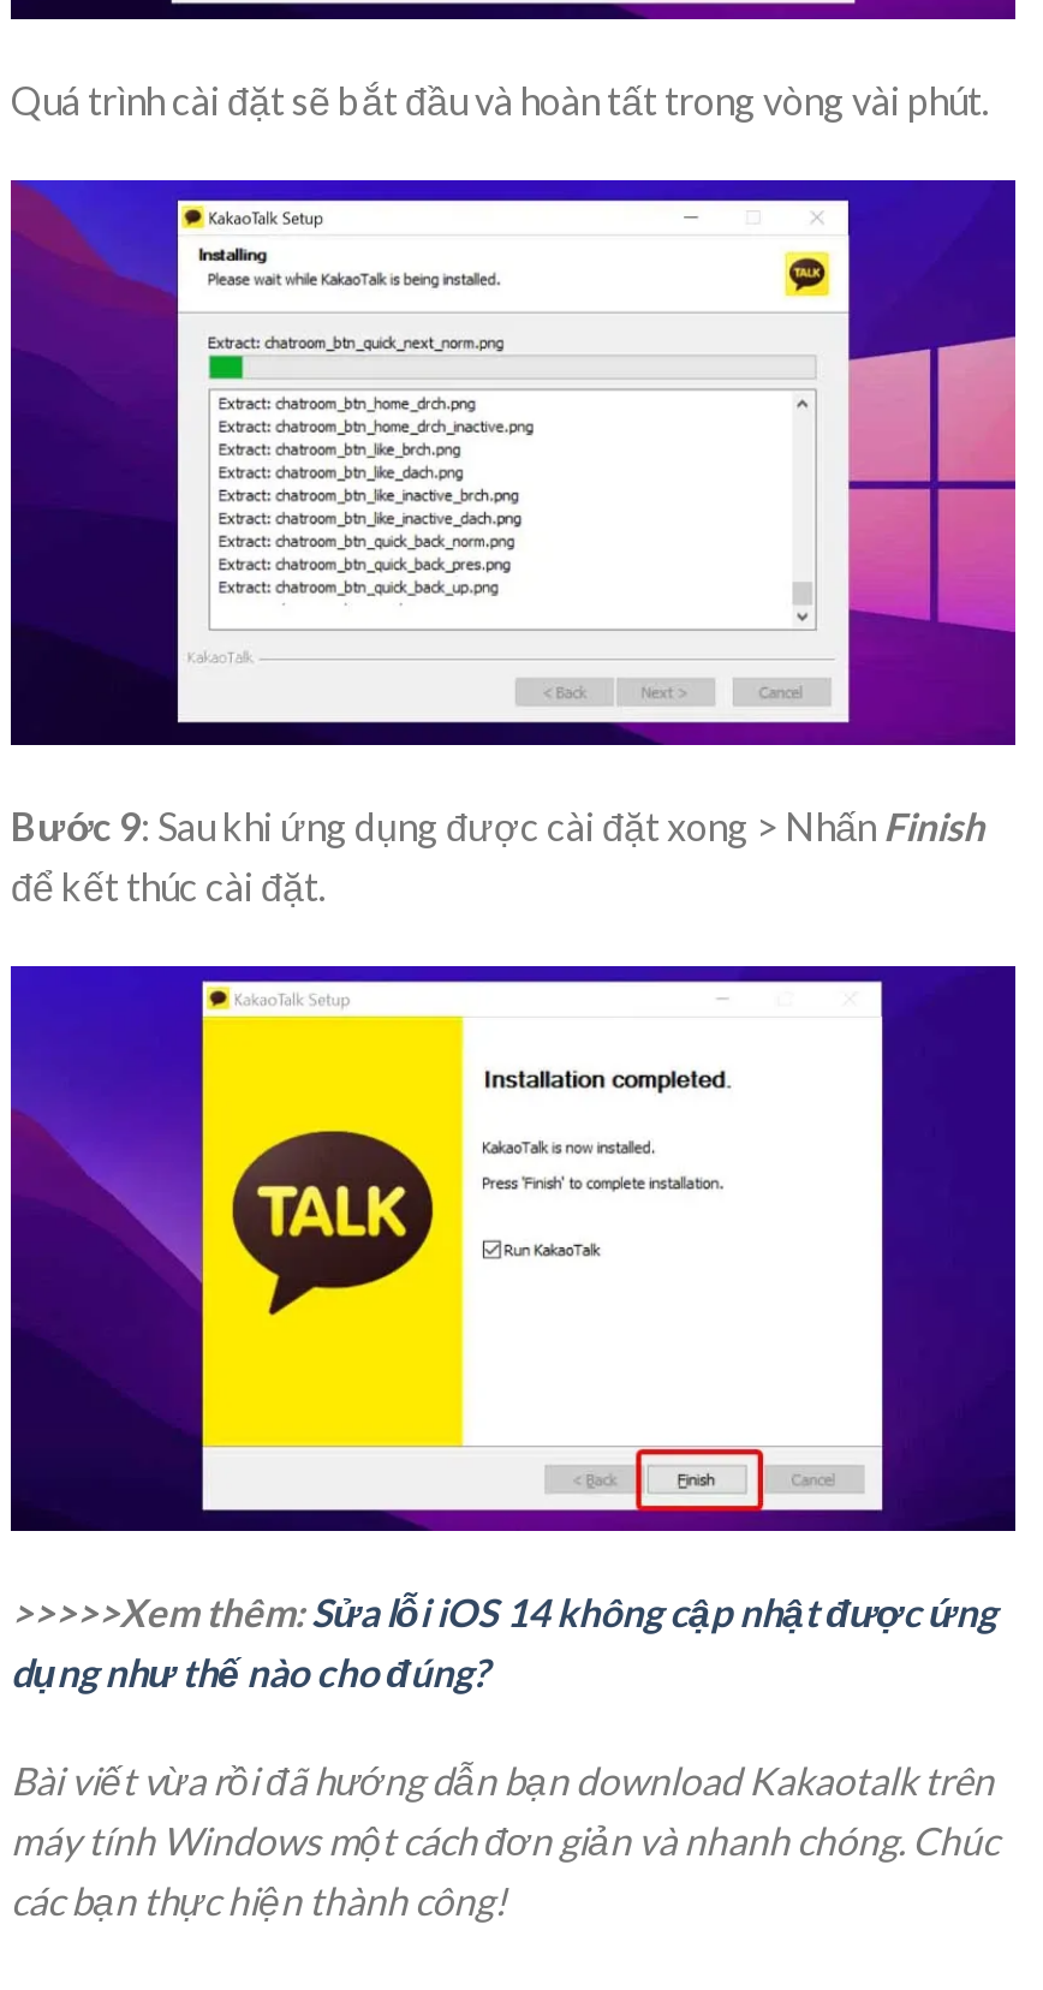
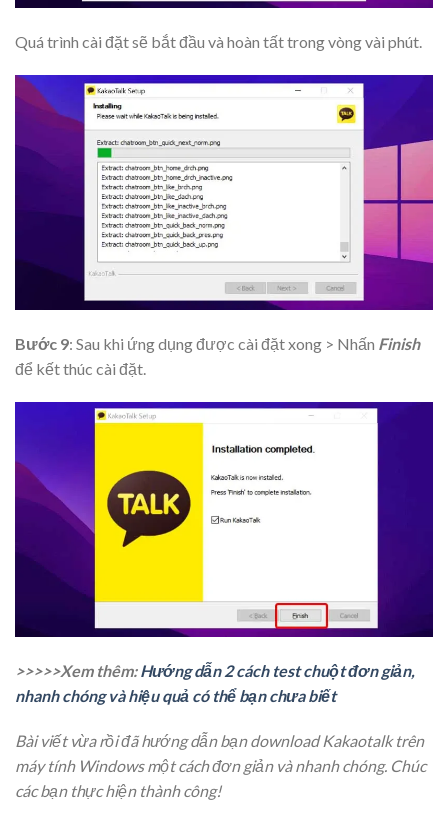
[11,1588,996,1693] >>>>>Xem thêm:Sửa lỗi iOS 14 không cập nhật được ứng | dụng như thế nào cho đúng? -> [15,661,415,705] >>>>>Xem thêm:Hướng dẫn 2 cách test chuột đơn giản, | nhanh chóng và hiệu quả có thể bạn chưa biết

